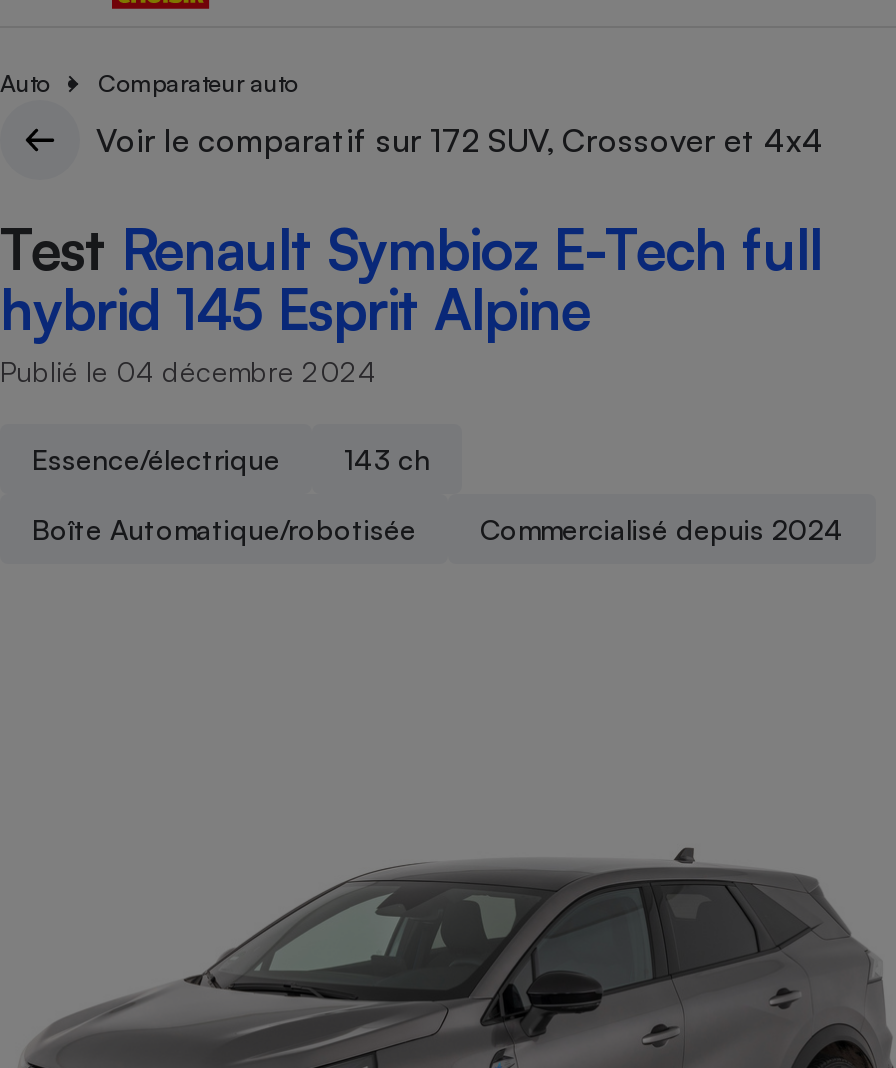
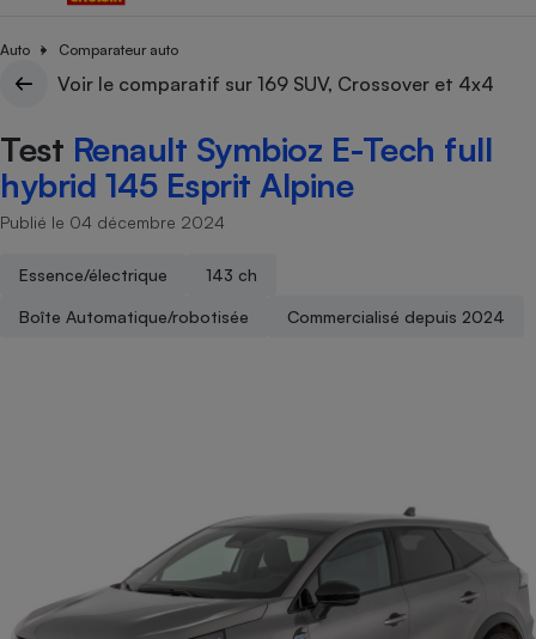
[96,120,824,160] Voir le comparatif sur 172 SUV, Crossover et 4x4 -> [57,72,494,96] Voir le comparatif sur 169 SUV, Crossover et 4x4

